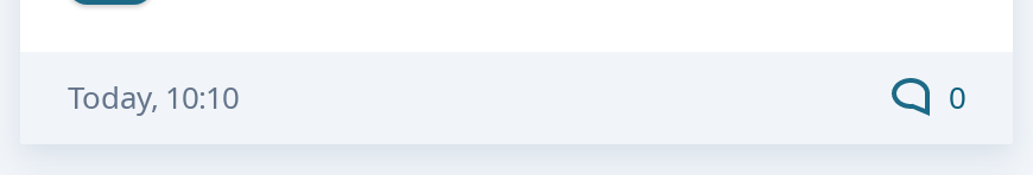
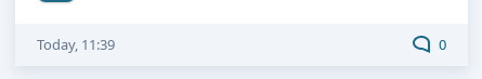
[68,75,239,118] Today, 10:10 -> [37,34,115,54] Today, 11:39

